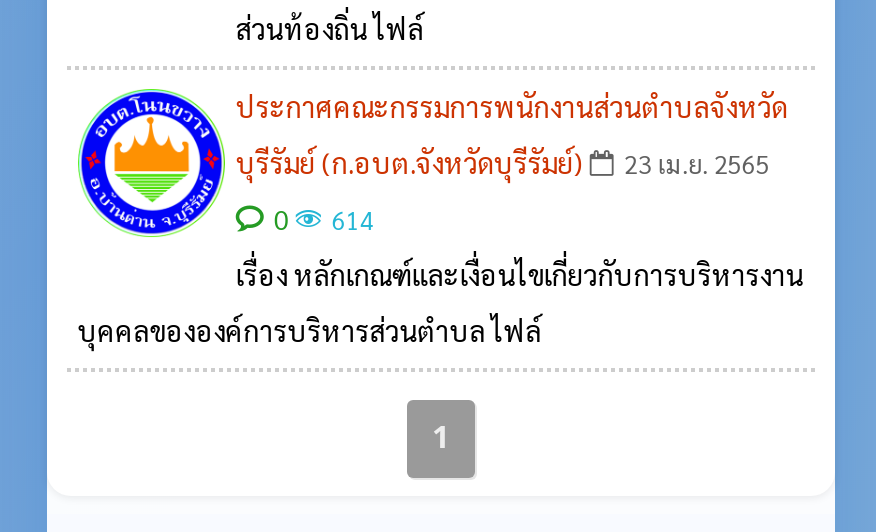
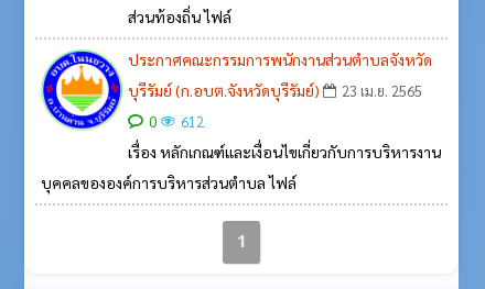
[274,200,374,236] 0 614 -> [149,111,204,131] 0 612

